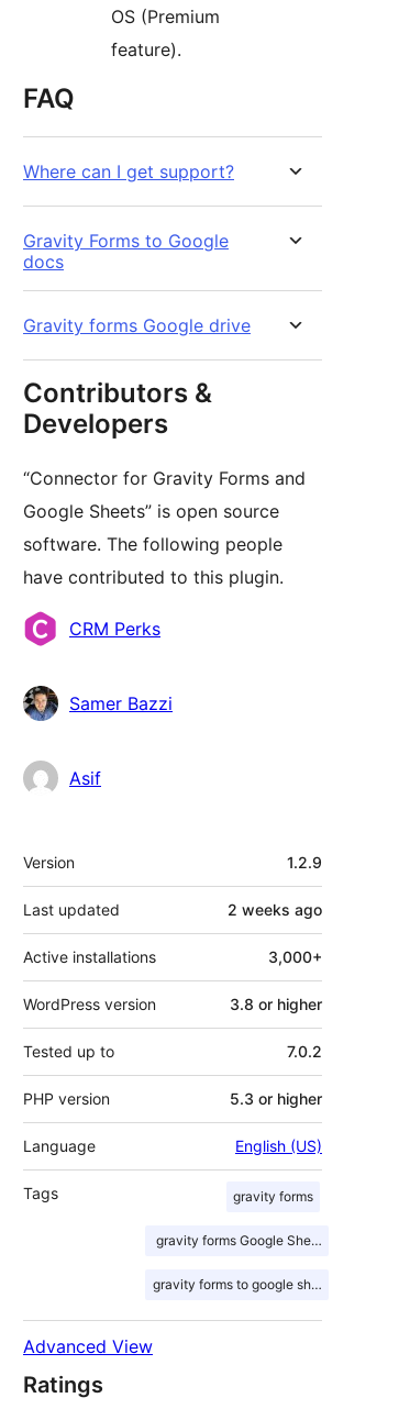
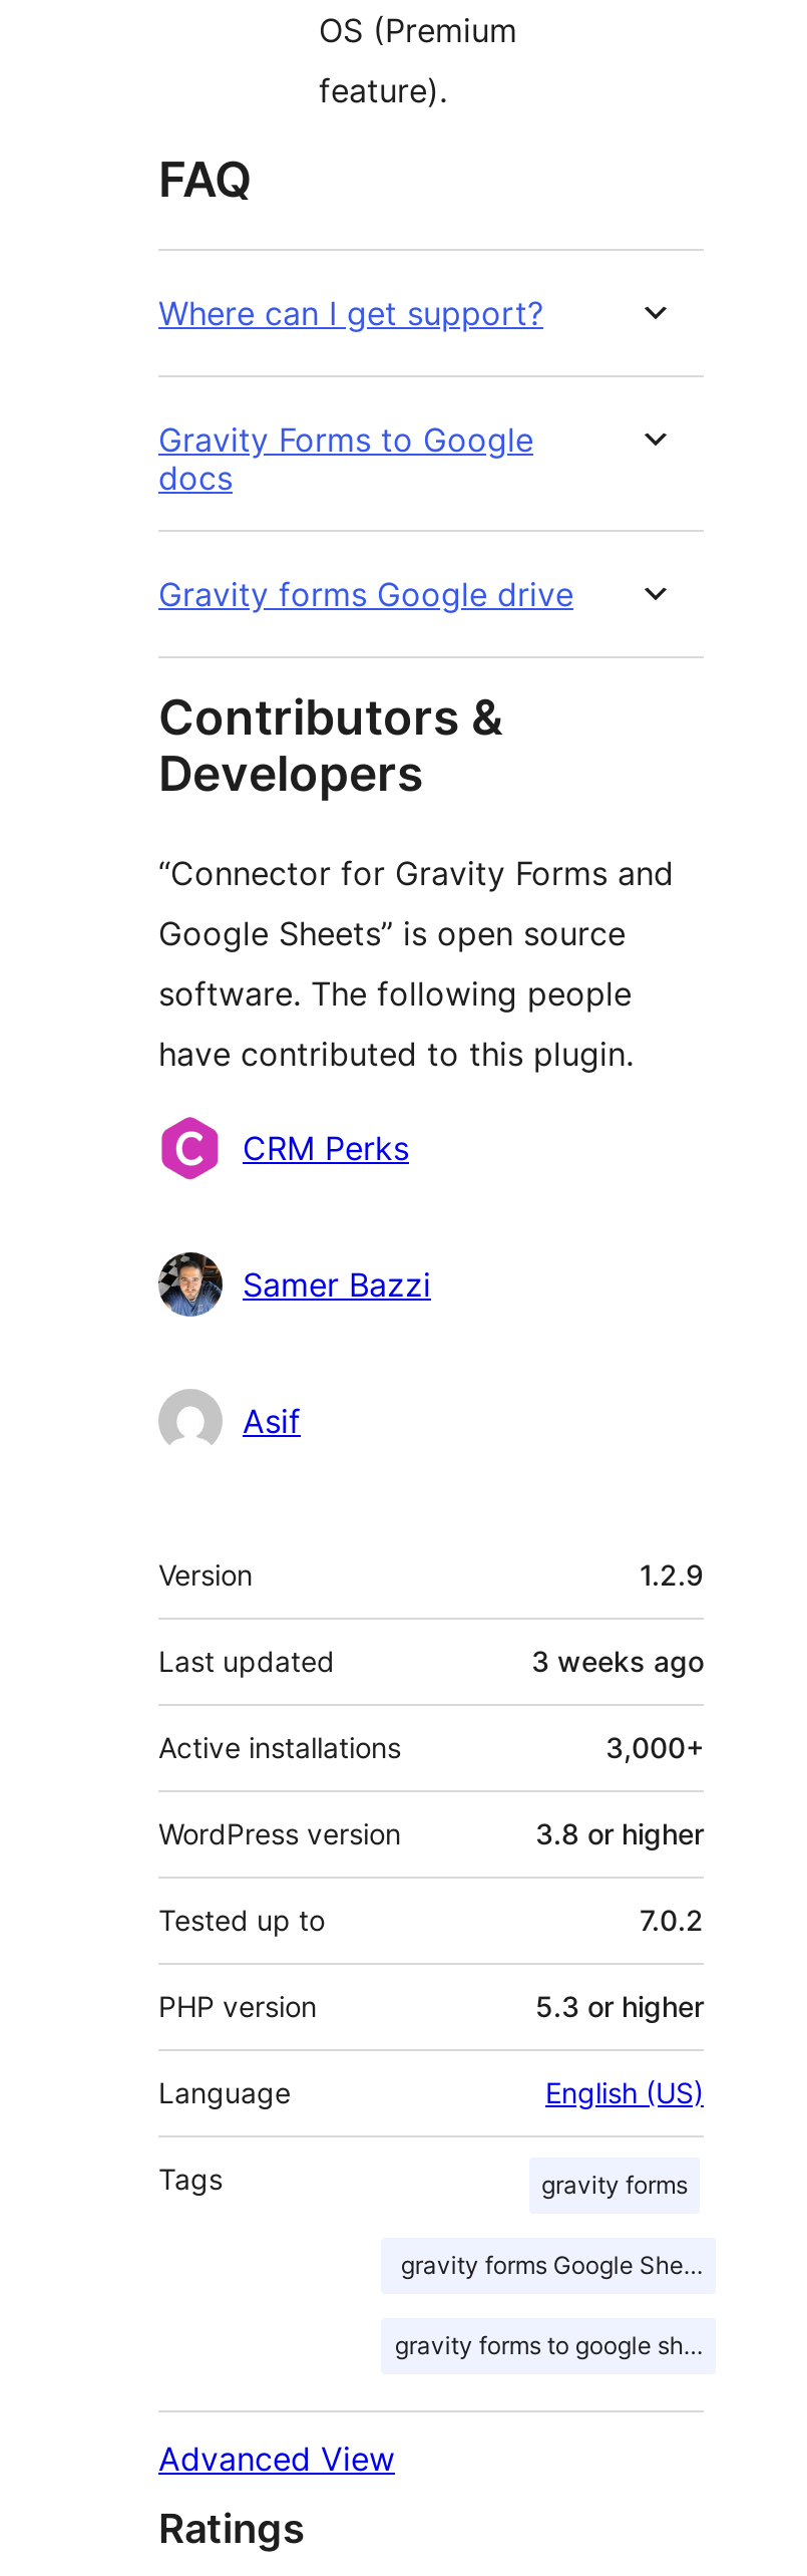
[228,900,322,919] 2 weeks ago -> [531,1644,704,1678] 3 weeks ago

